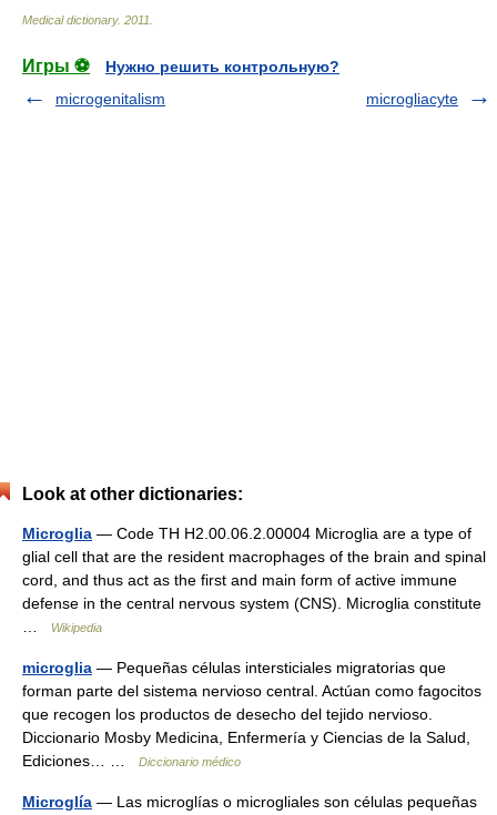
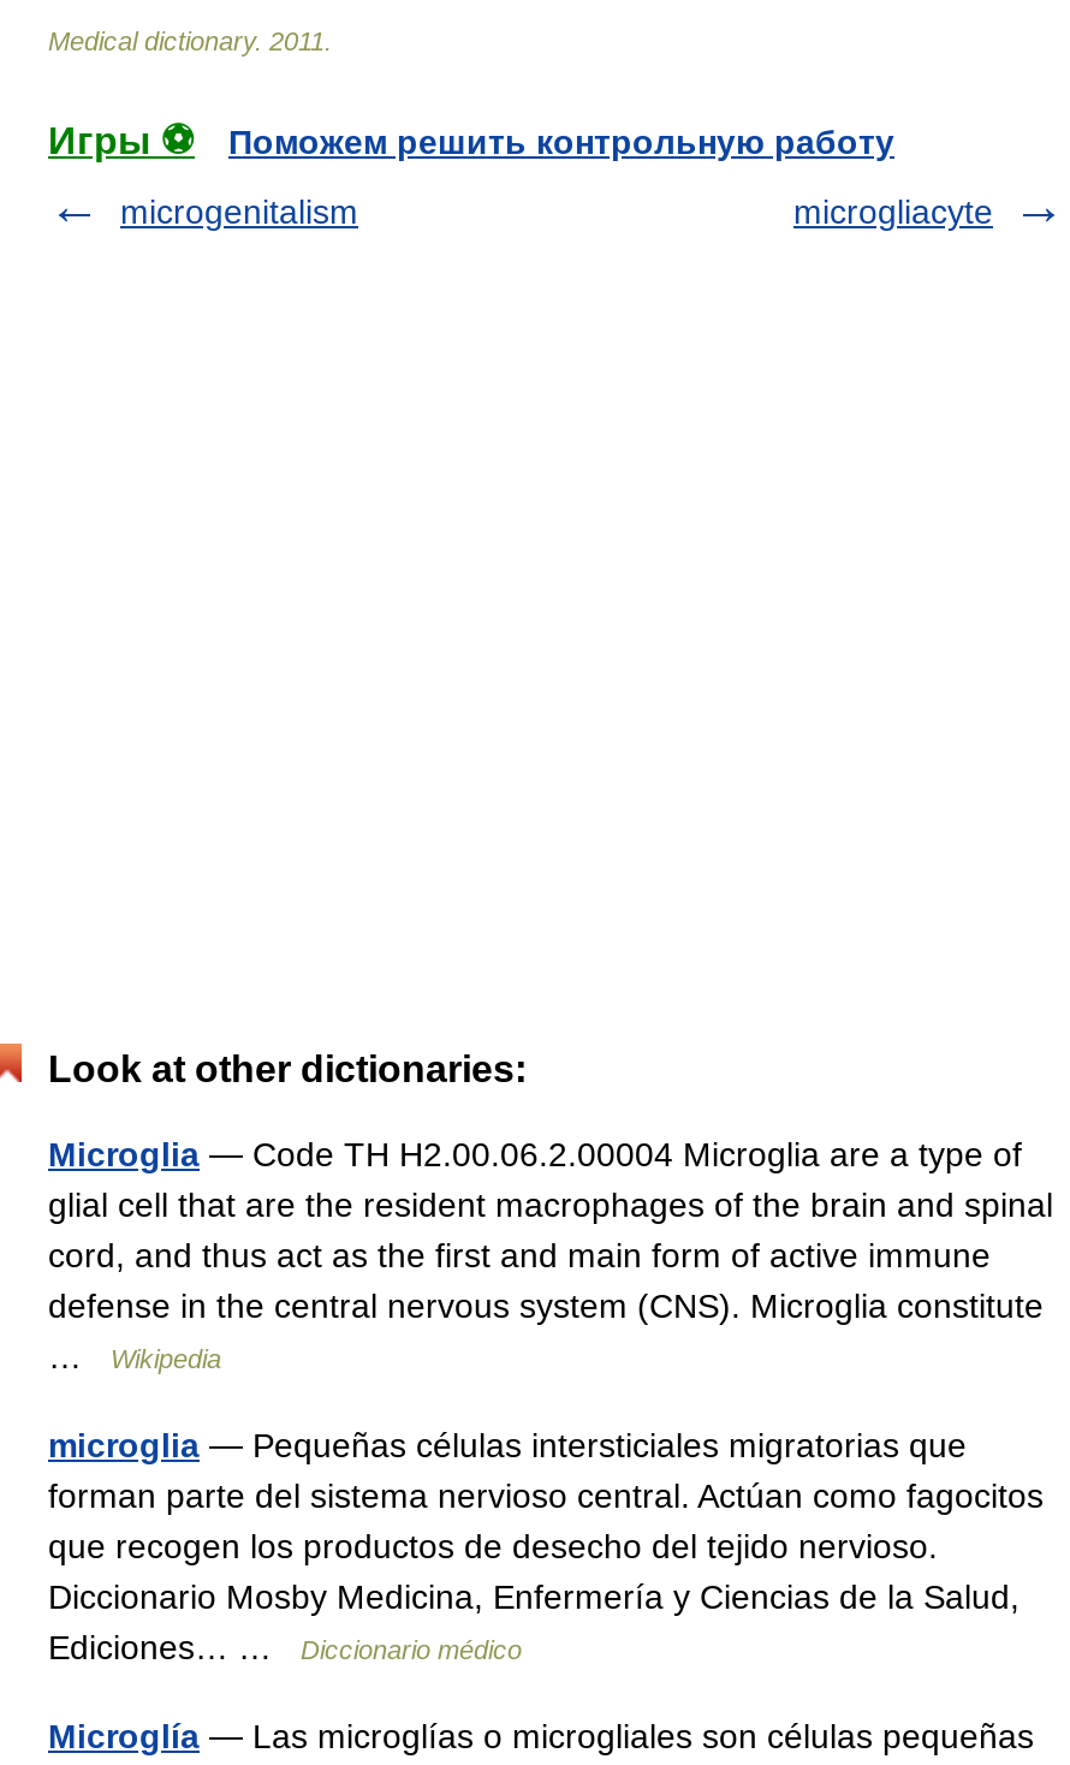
[105,58,339,75] Нужно решить контрольную? -> [228,123,894,161] Поможем решить контрольную работу

